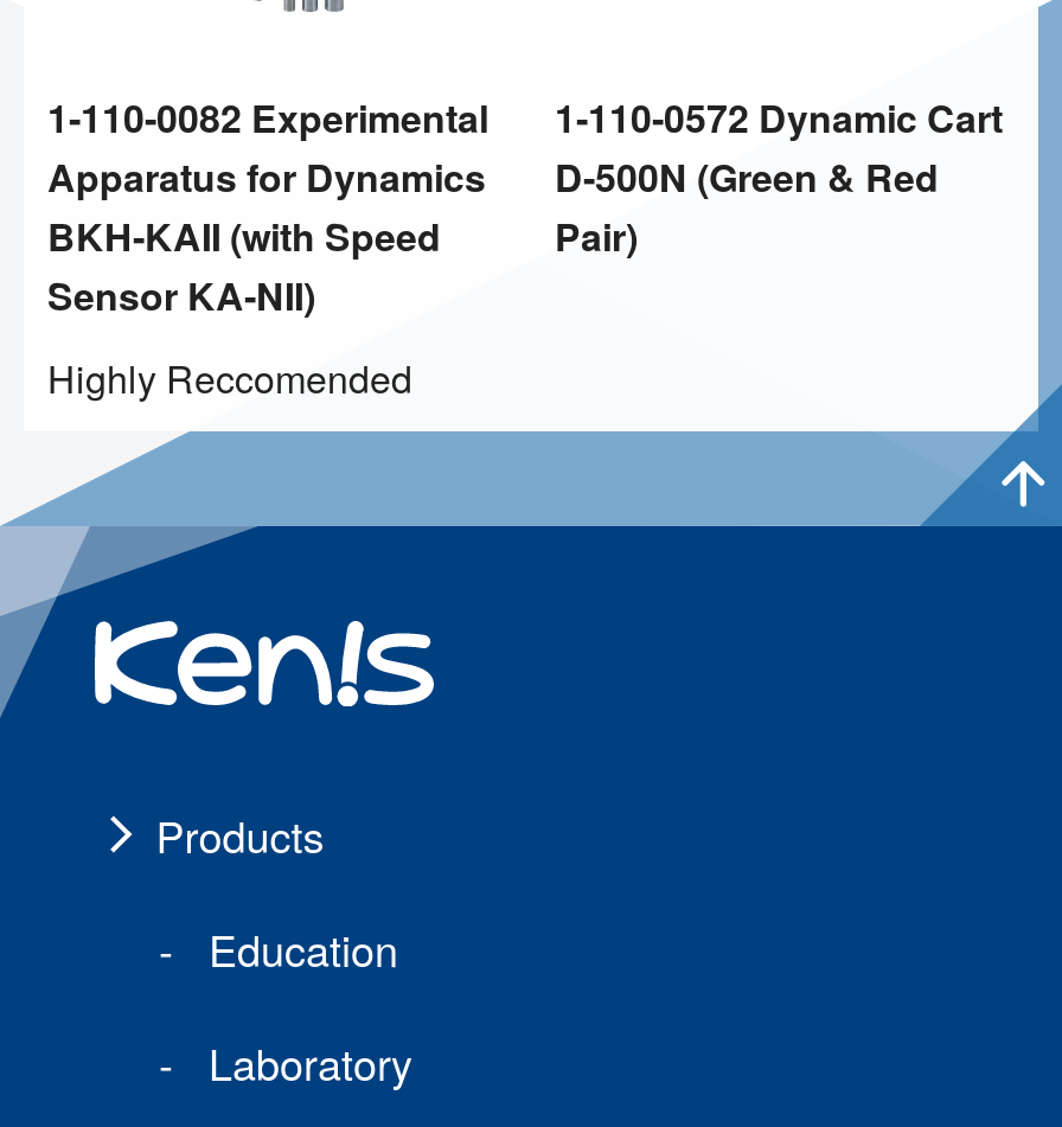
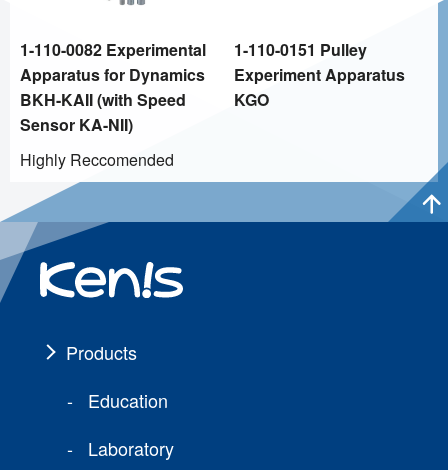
[555,90,1003,263] 1-110-0572 Dynamic Cart | D-500N (Green & Red | Pair) -> [234,38,405,111] 1-110-0151 Pulley | Experiment Apparatus | KGO

